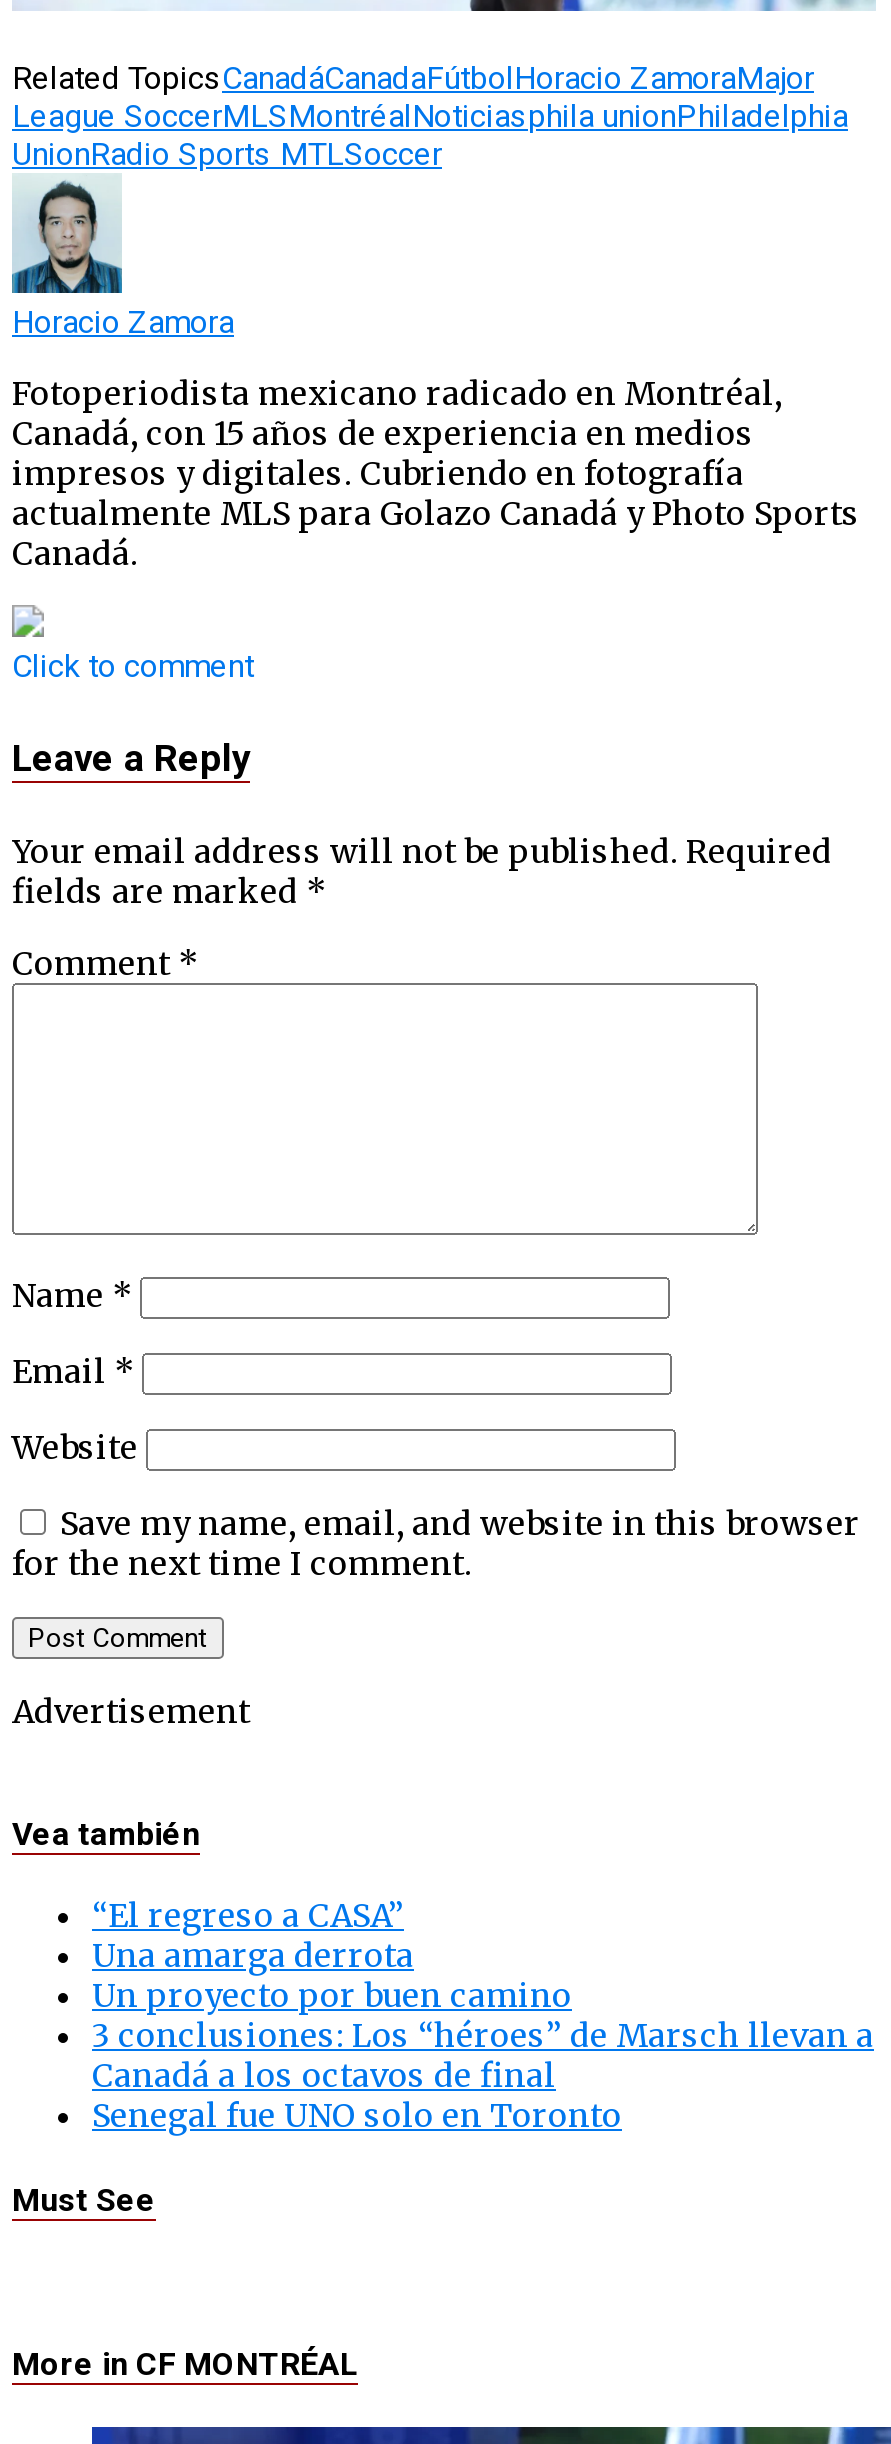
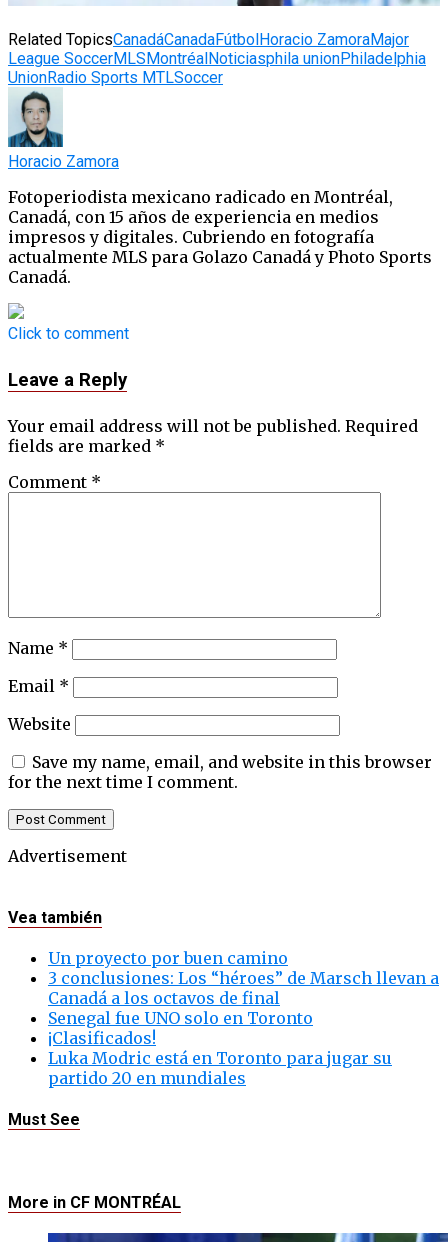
[92,1896,414,1976] “El regreso a CASA” | Una amarga derrota -> none
moved [92,1976,874,2136] -> [48,948,439,1028]: Un proyecto por buen camino | 3 conclusiones: Los “héroes” de Marsch llevan a | Canadá a los octavos de final | Senegal fue UNO solo en Toronto
none -> [48,1028,392,1088] ¡Clasificados! | Luka Modric está en Toronto para jugar su | partido 20 en mundiales

